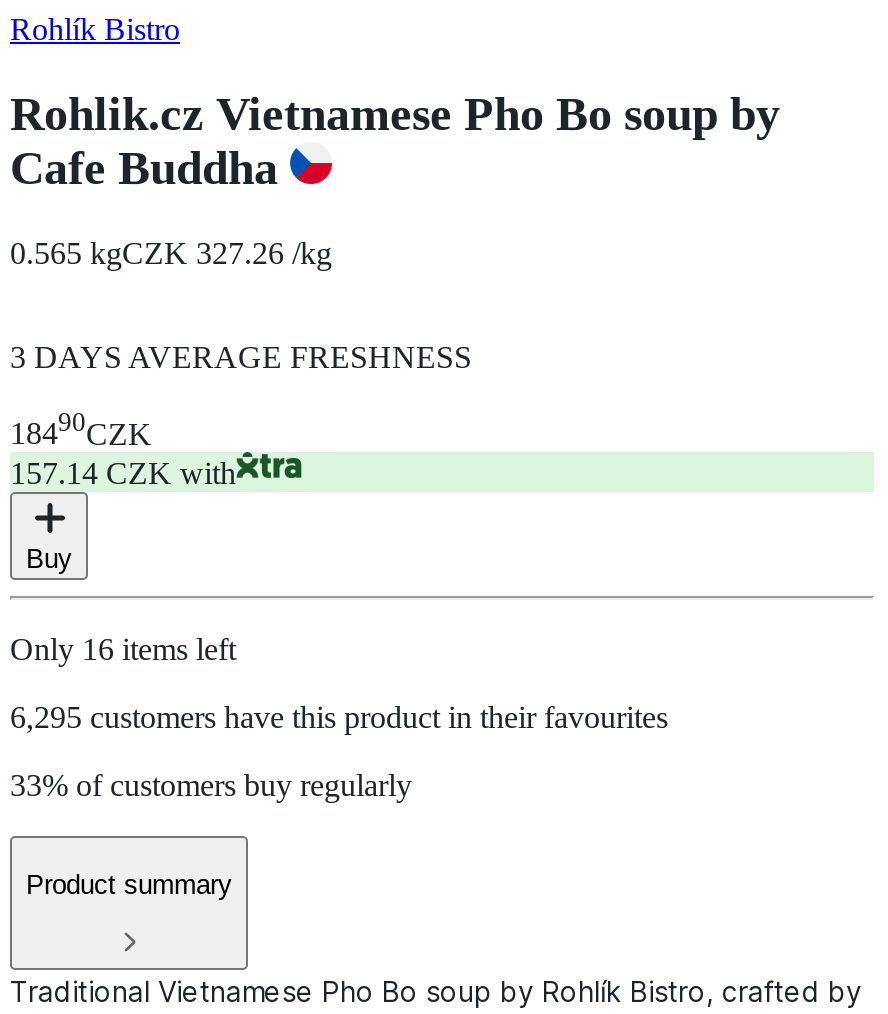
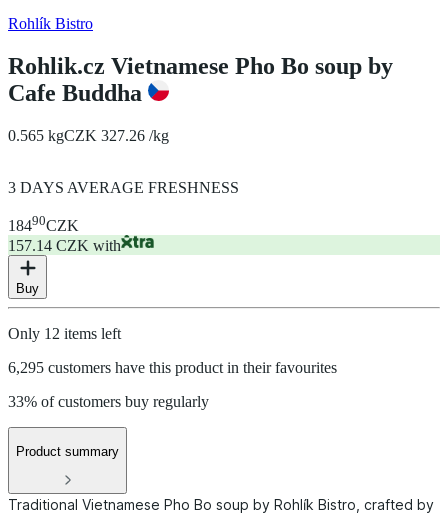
[10,633,236,667] Only 16 items left -> [8,325,121,342] Only 12 items left

